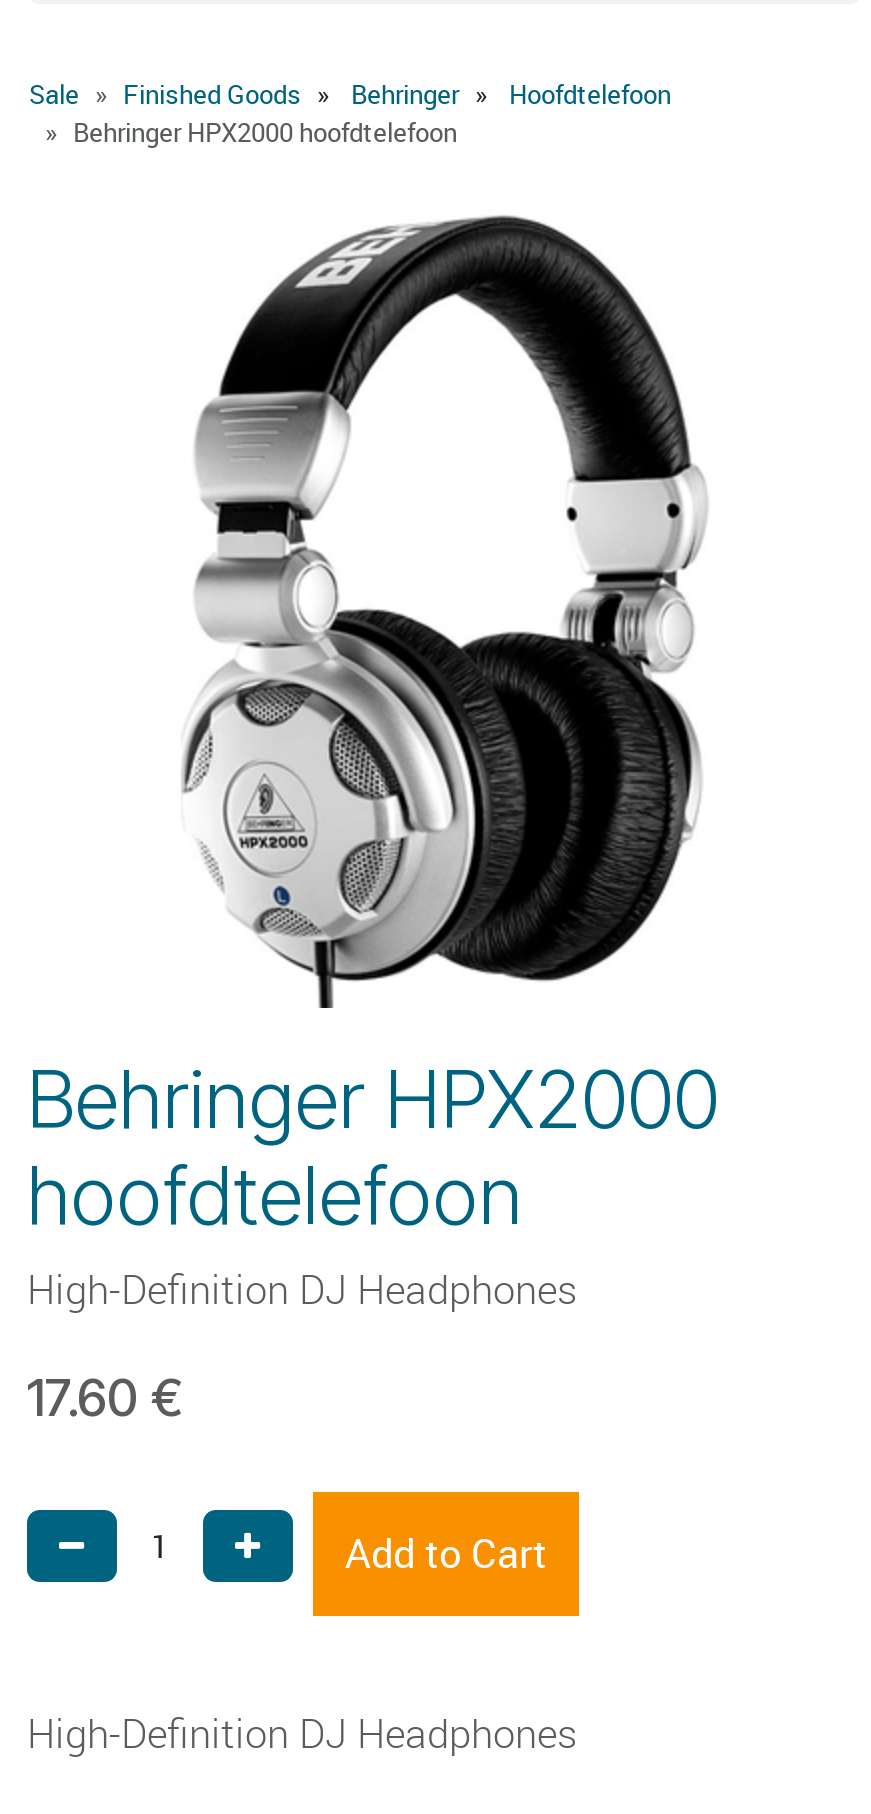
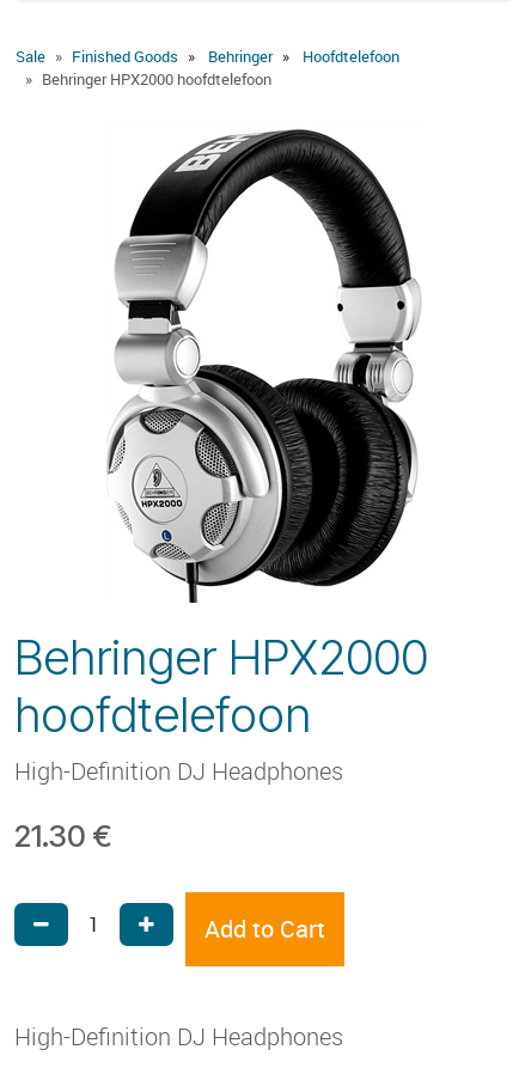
[27,1368,181,1428] 17.60 € -> [14,818,111,854] 21.30 €

